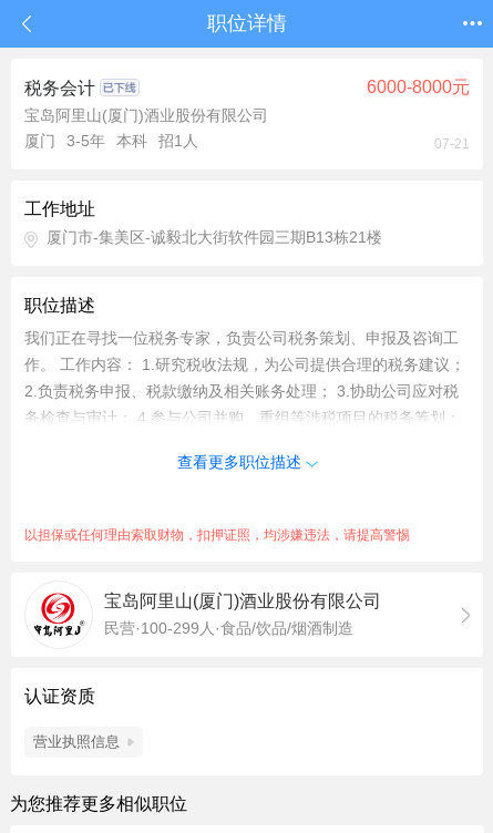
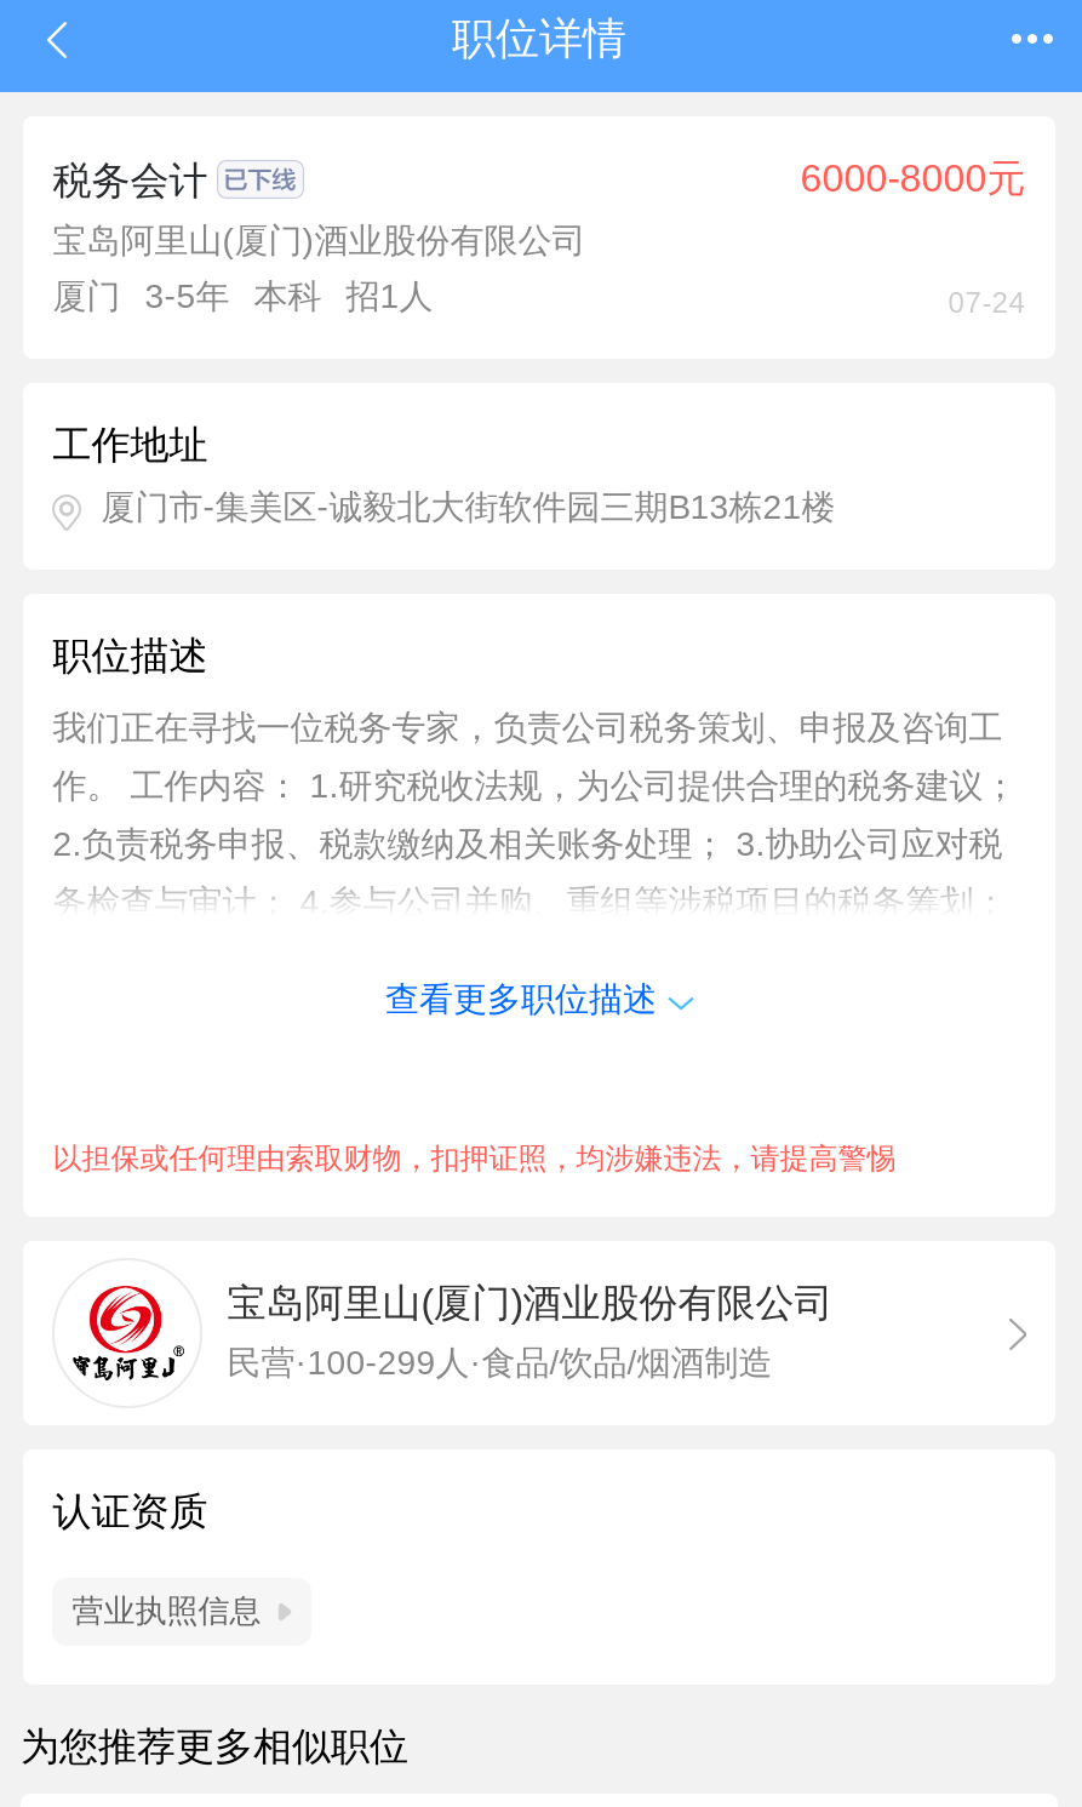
[434,136,470,152] 07-21 -> [948,286,1026,320] 07-24

